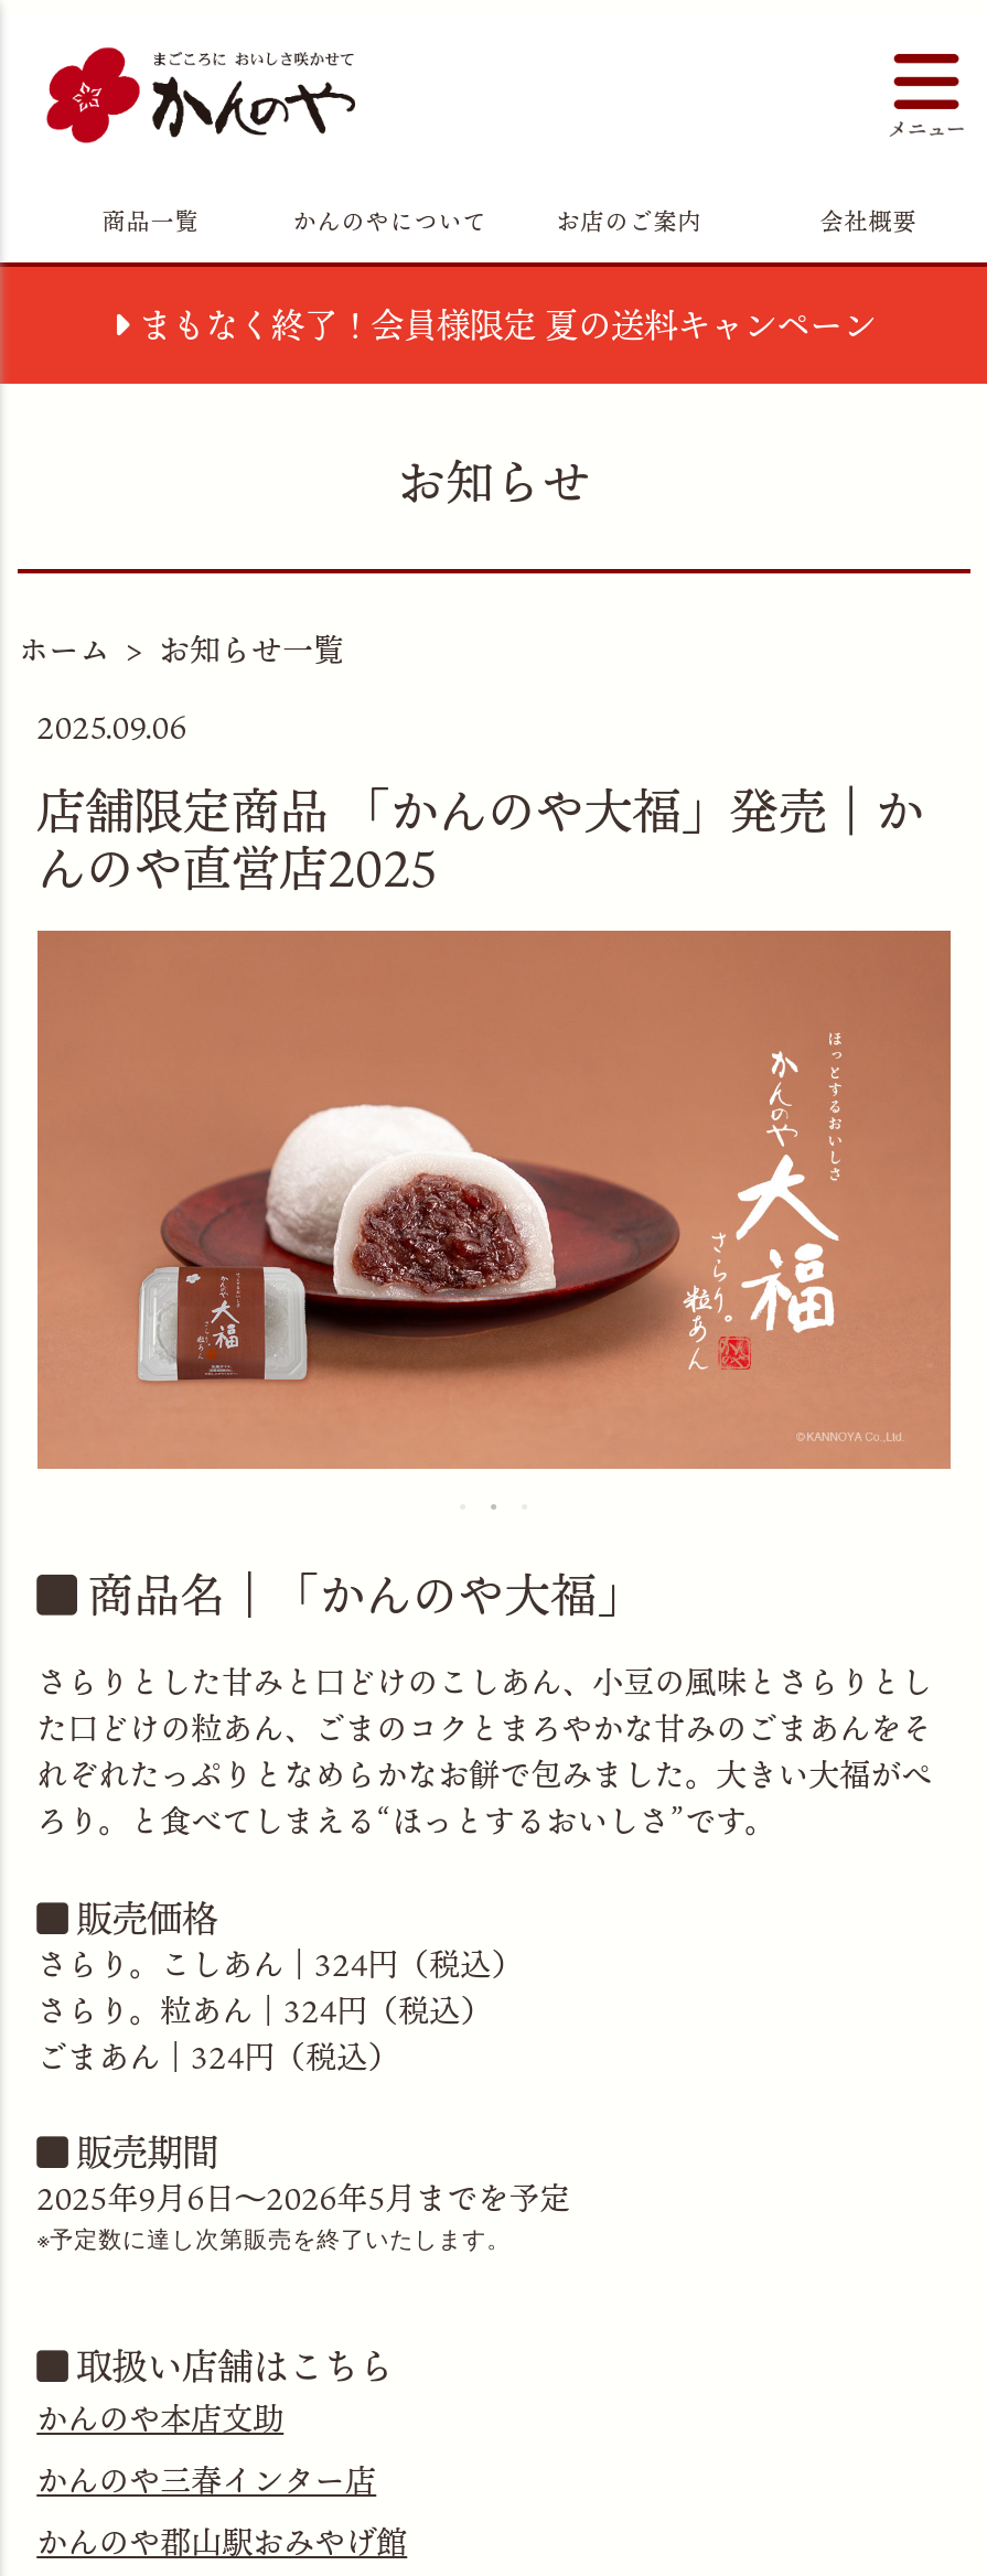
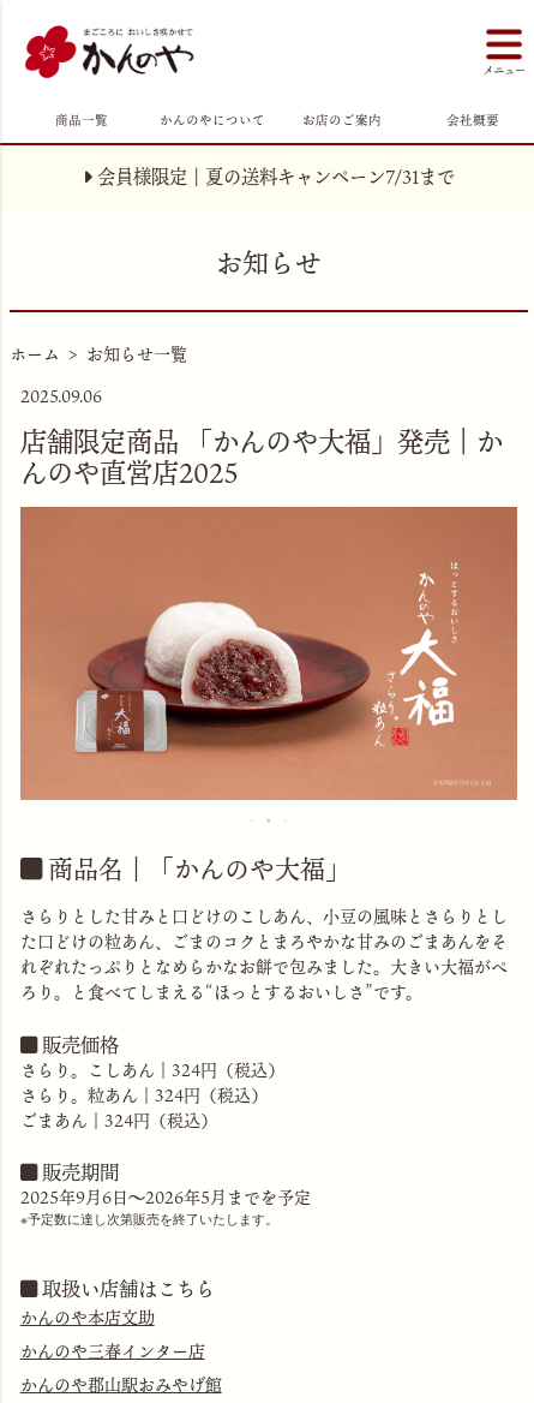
[130,300,876,348] まもなく終了！会員様限定 夏の送料キャンペーン -> [92,163,455,190] 会員様限定｜夏の送料キャンペーン7/31まで

